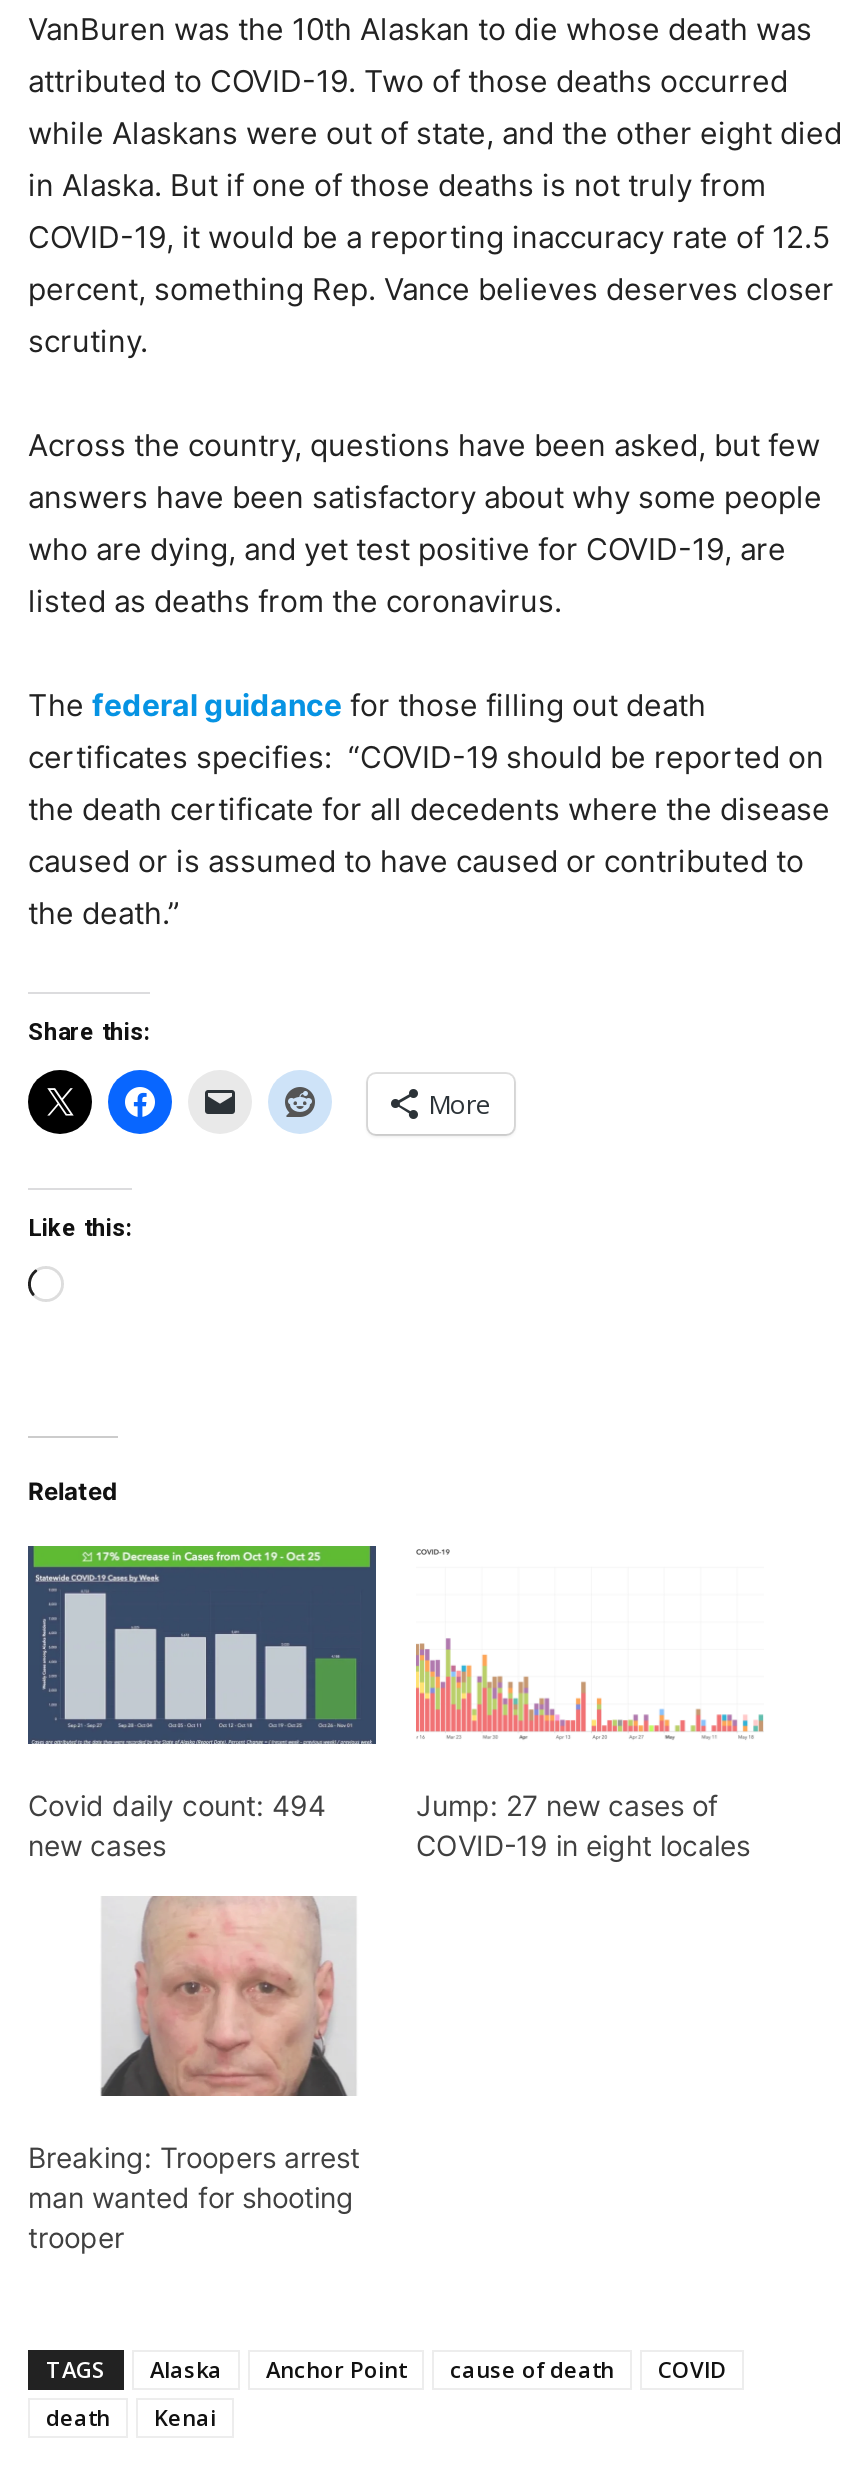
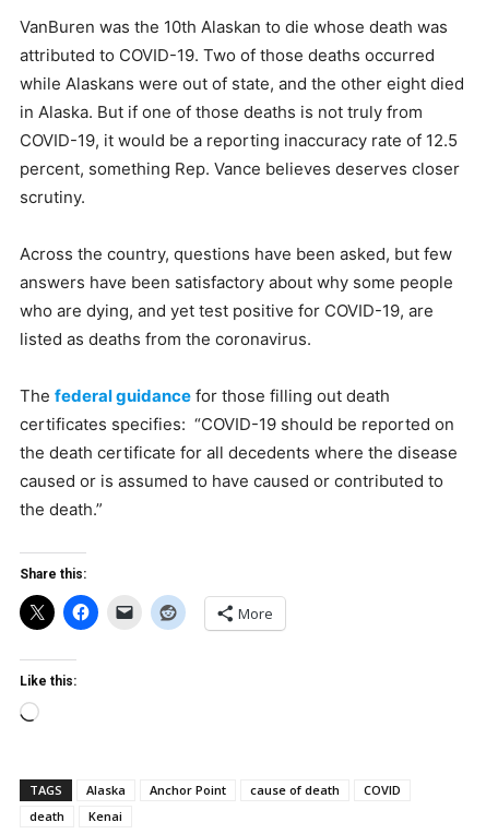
[28,1476,118,1506] Related -> none
[26,1544,378,1863] [image] | Covid daily count: 494 | new cases -> none
[414,1638,766,1863] [image] | Jump: 27 new cases of | COVID-19 in eight locales -> none
[28,1894,360,2254] [image] | Breaking: Troopers arrest | man wanted for shooting | trooper -> none

